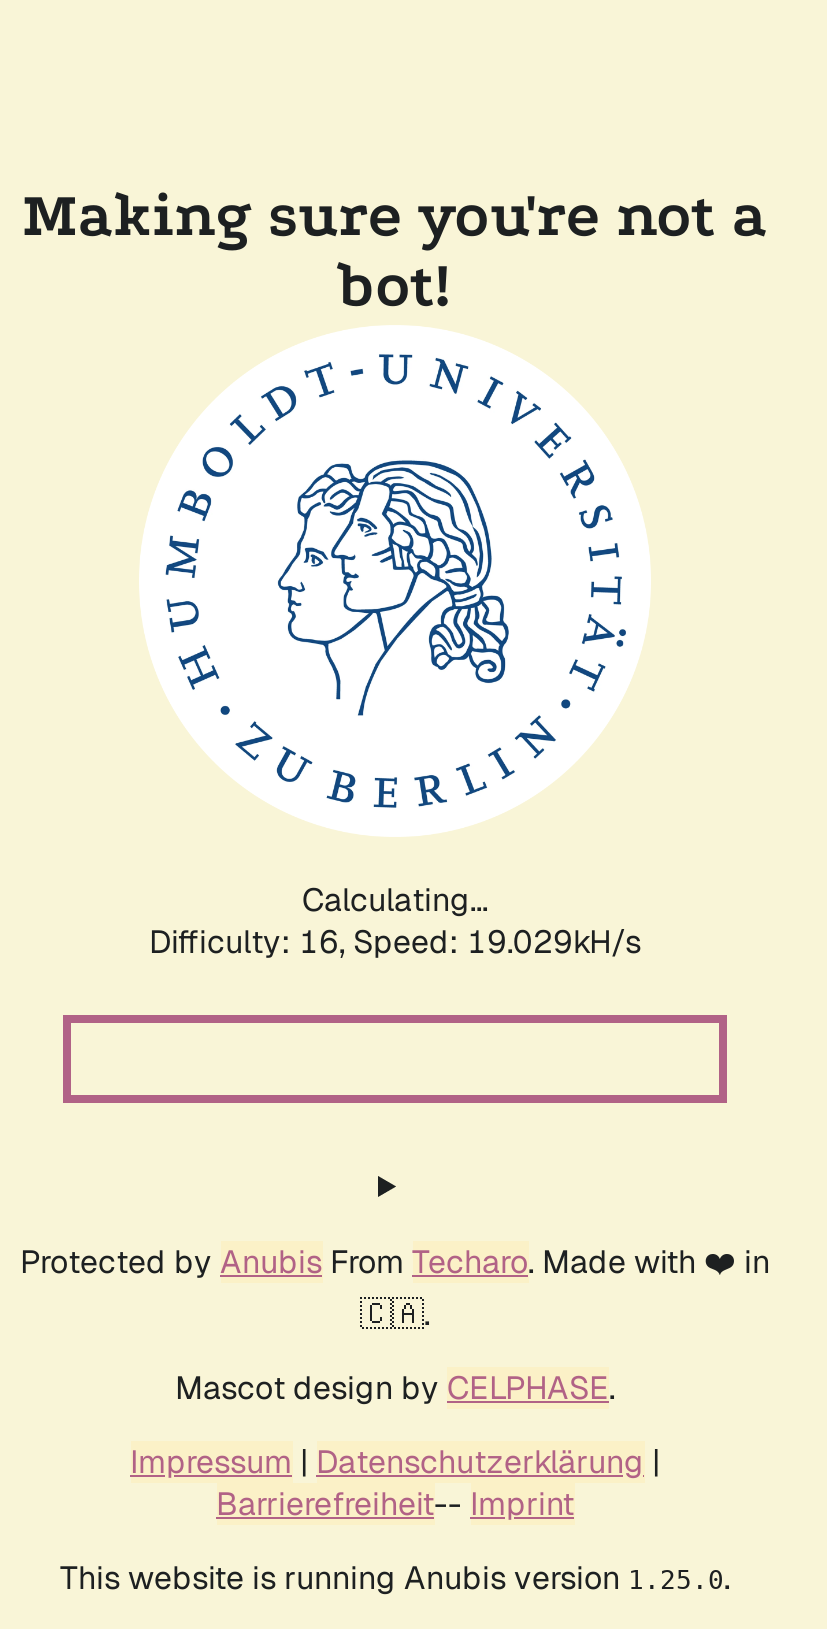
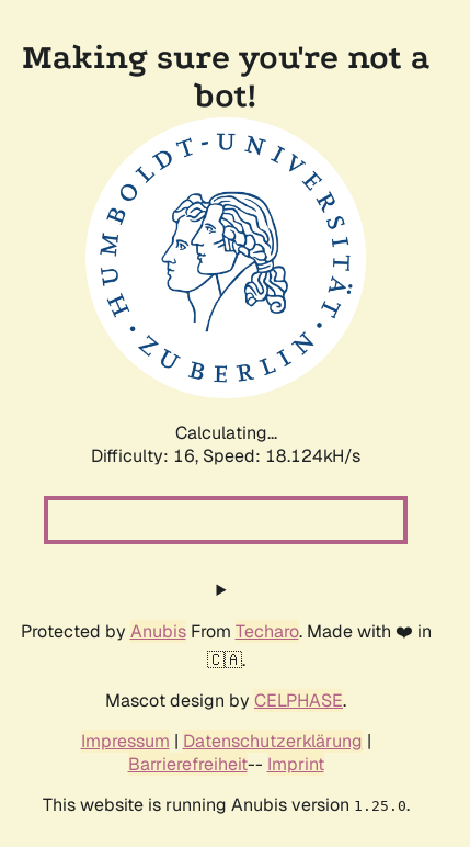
[149,921,641,963] Difficulty: 16, Speed: 19.029kH/s -> [91,444,360,467] Difficulty: 16, Speed: 18.124kH/s

